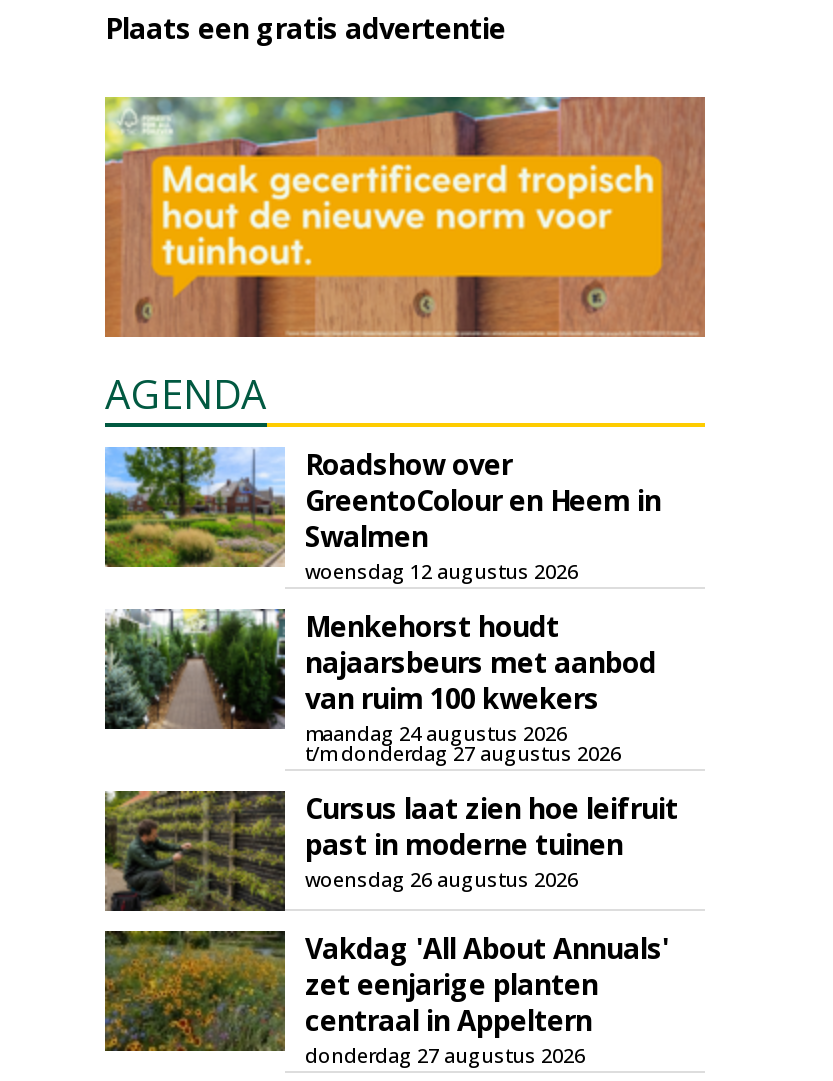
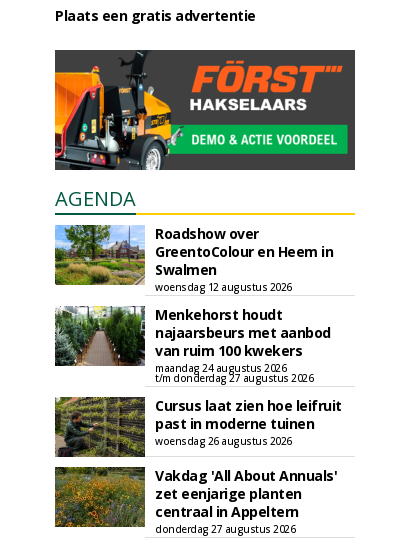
[103,95,707,339] [image] -> [54,49,356,171] [image]

